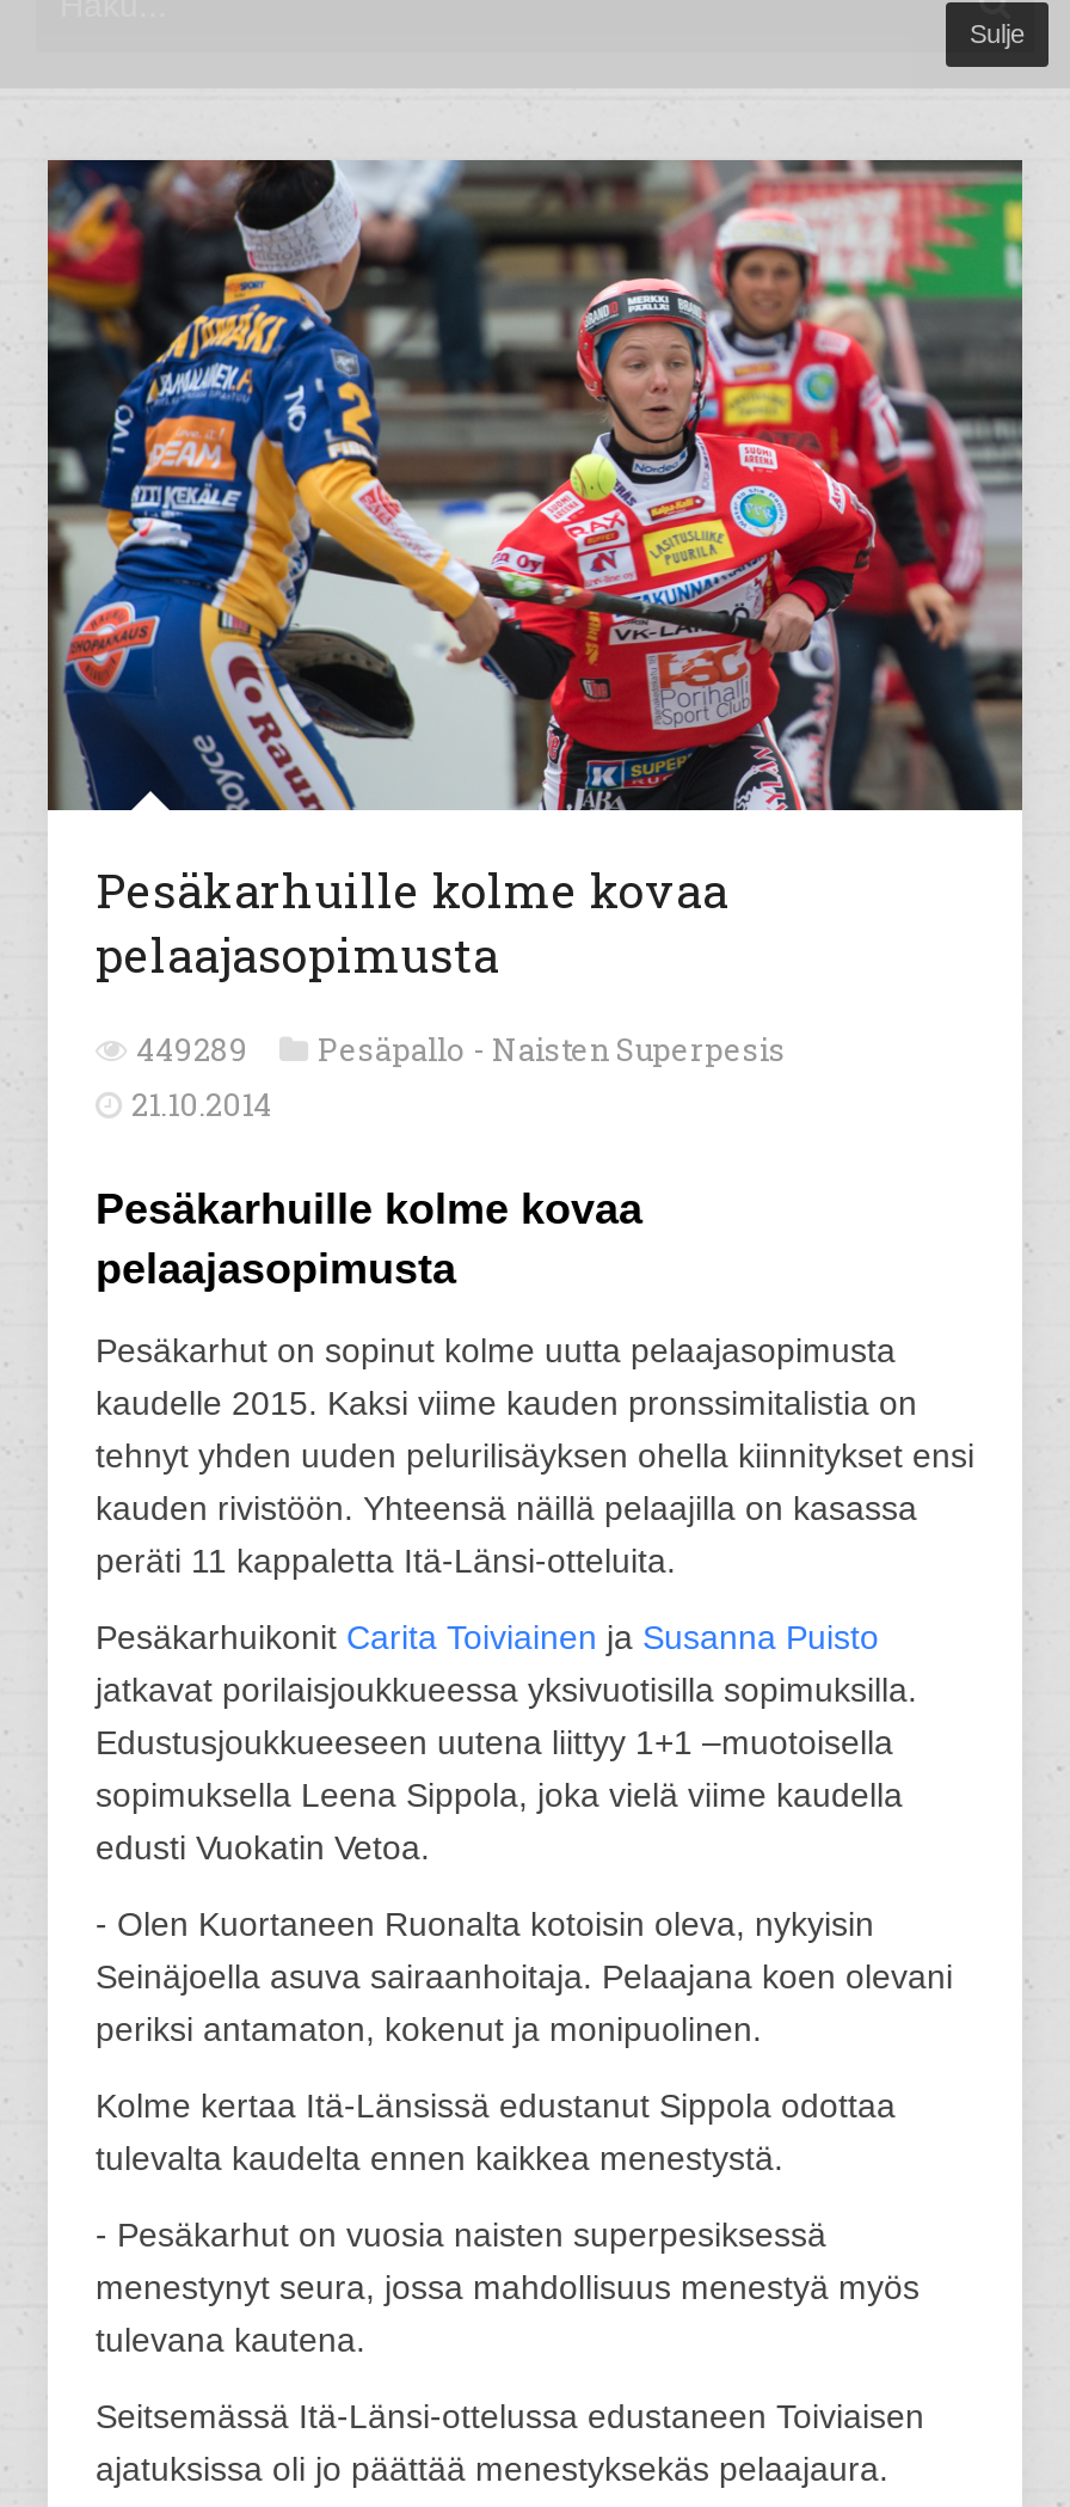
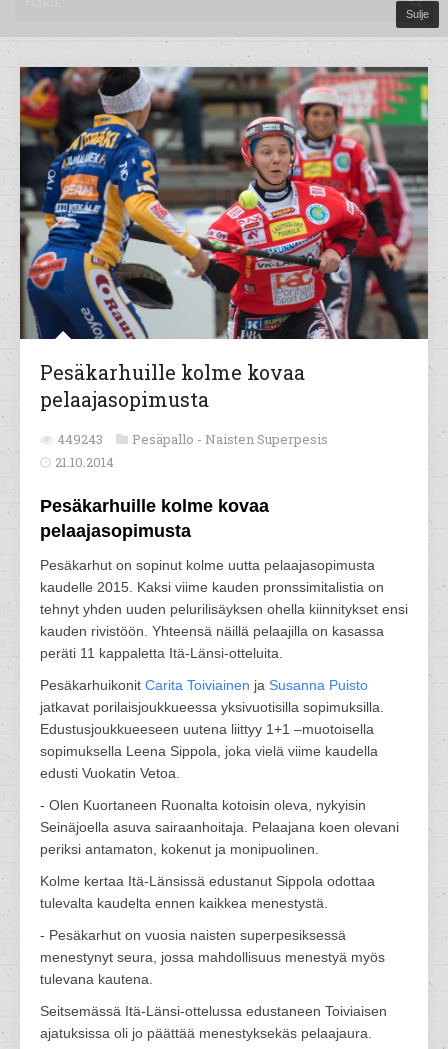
[136,1026,786,1069] 449289 Pesäpallo - Naisten Superpesis -> [57,429,328,447] 449243 Pesäpallo - Naisten Superpesis

